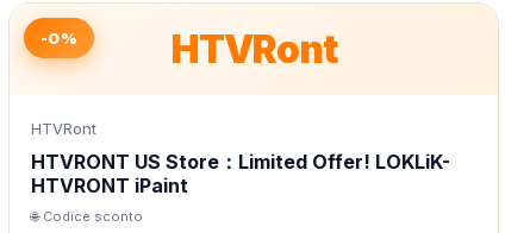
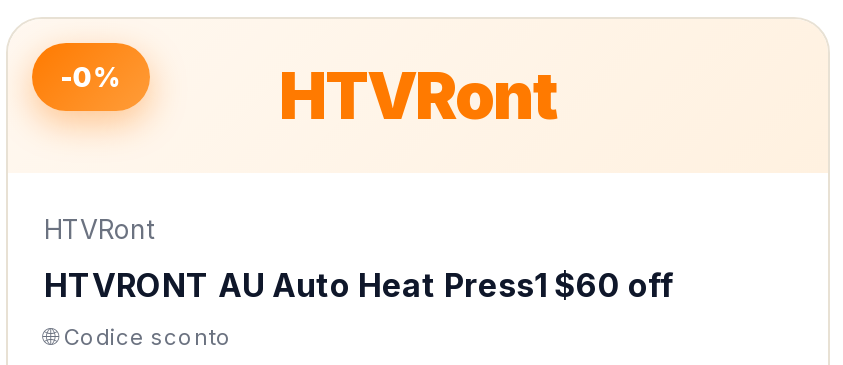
[31,150,450,197] HTVRONT US Store：Limited Offer! LOKLiK- | HTVRONT iPaint -> [44,265,674,305] HTVRONT AU Auto Heat Press1 $60 off

